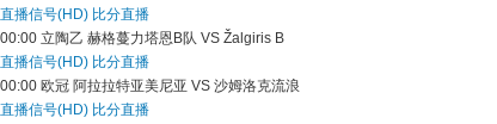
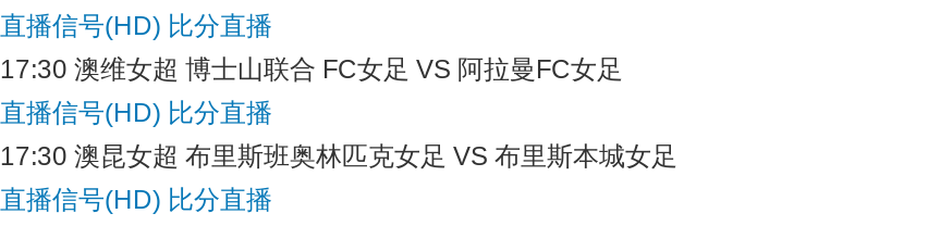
[0,30,284,46] 00:00 立陶乙赫格蔓力塔恩B队 VS Žalgiris B -> [0,54,623,85] 17:30 澳维女超博士山联合 FC女足 VS 阿拉曼FC女足
[0,77,300,94] 00:00 欧冠阿拉拉特亚美尼亚 VS 沙姆洛克流浪 -> [0,141,677,172] 17:30 澳昆女超布里斯班奥林匹克女足 VS 布里斯本城女足

